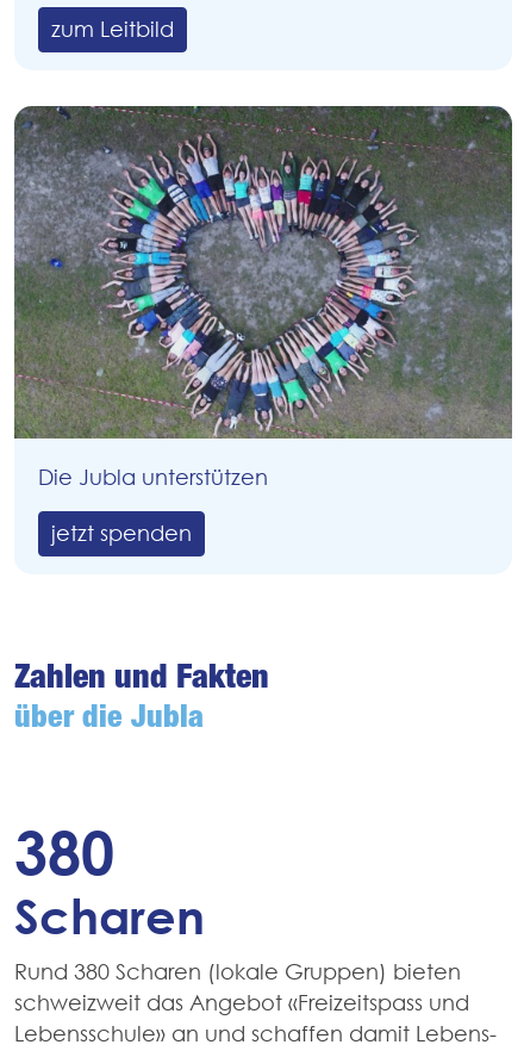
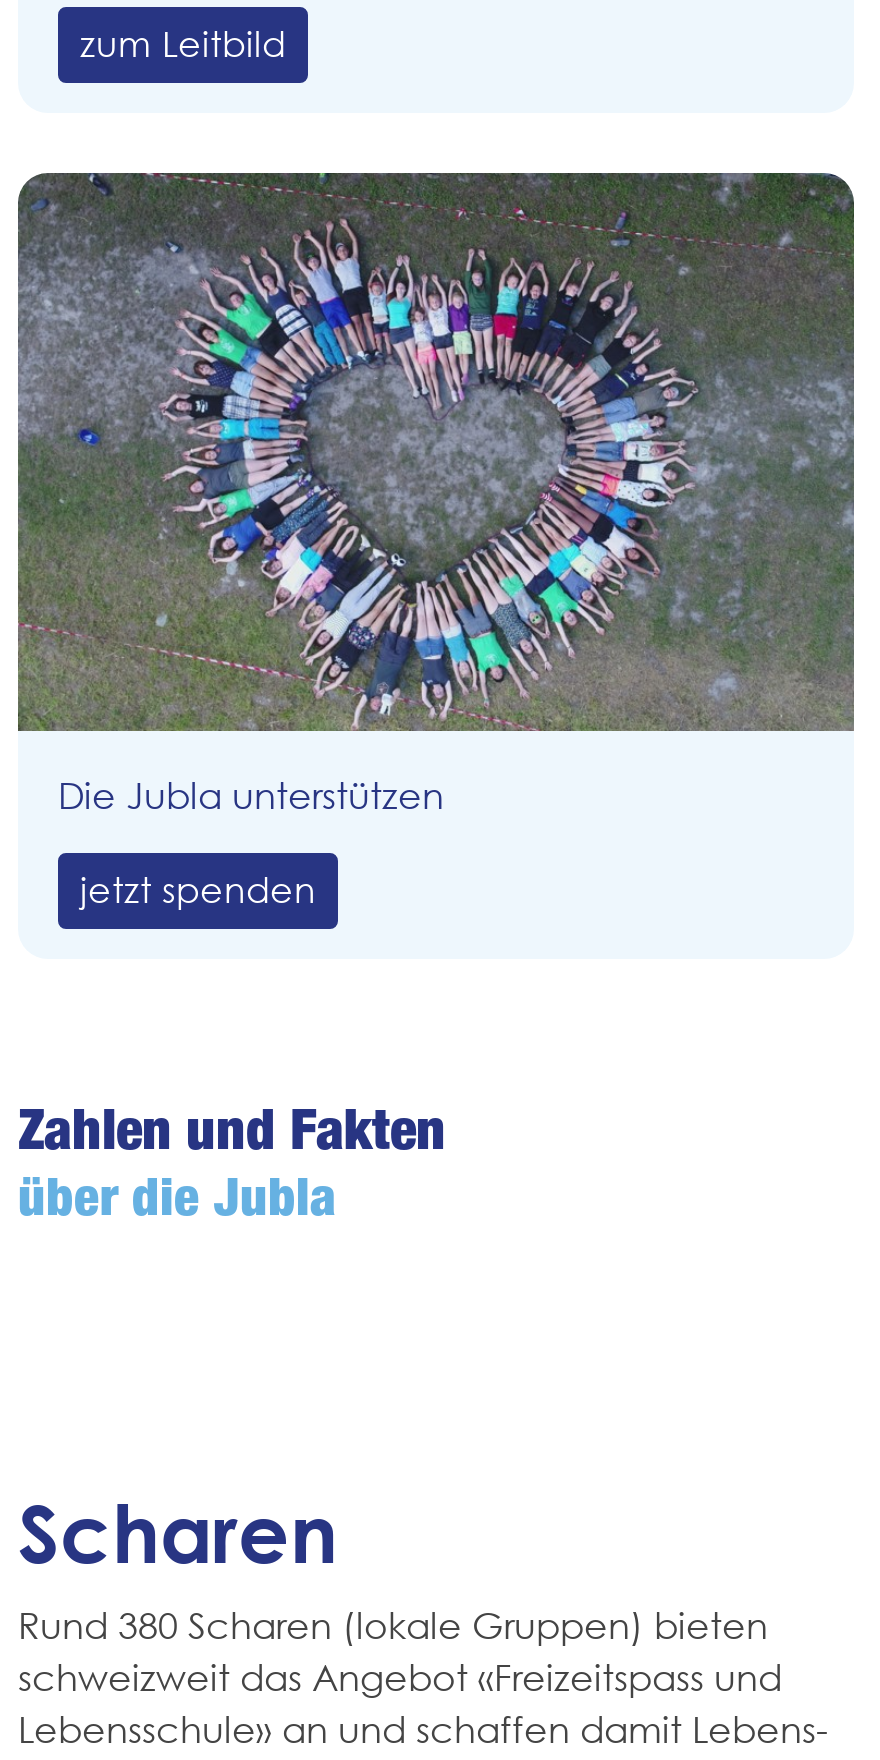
[14,815,114,888] 380 -> none

